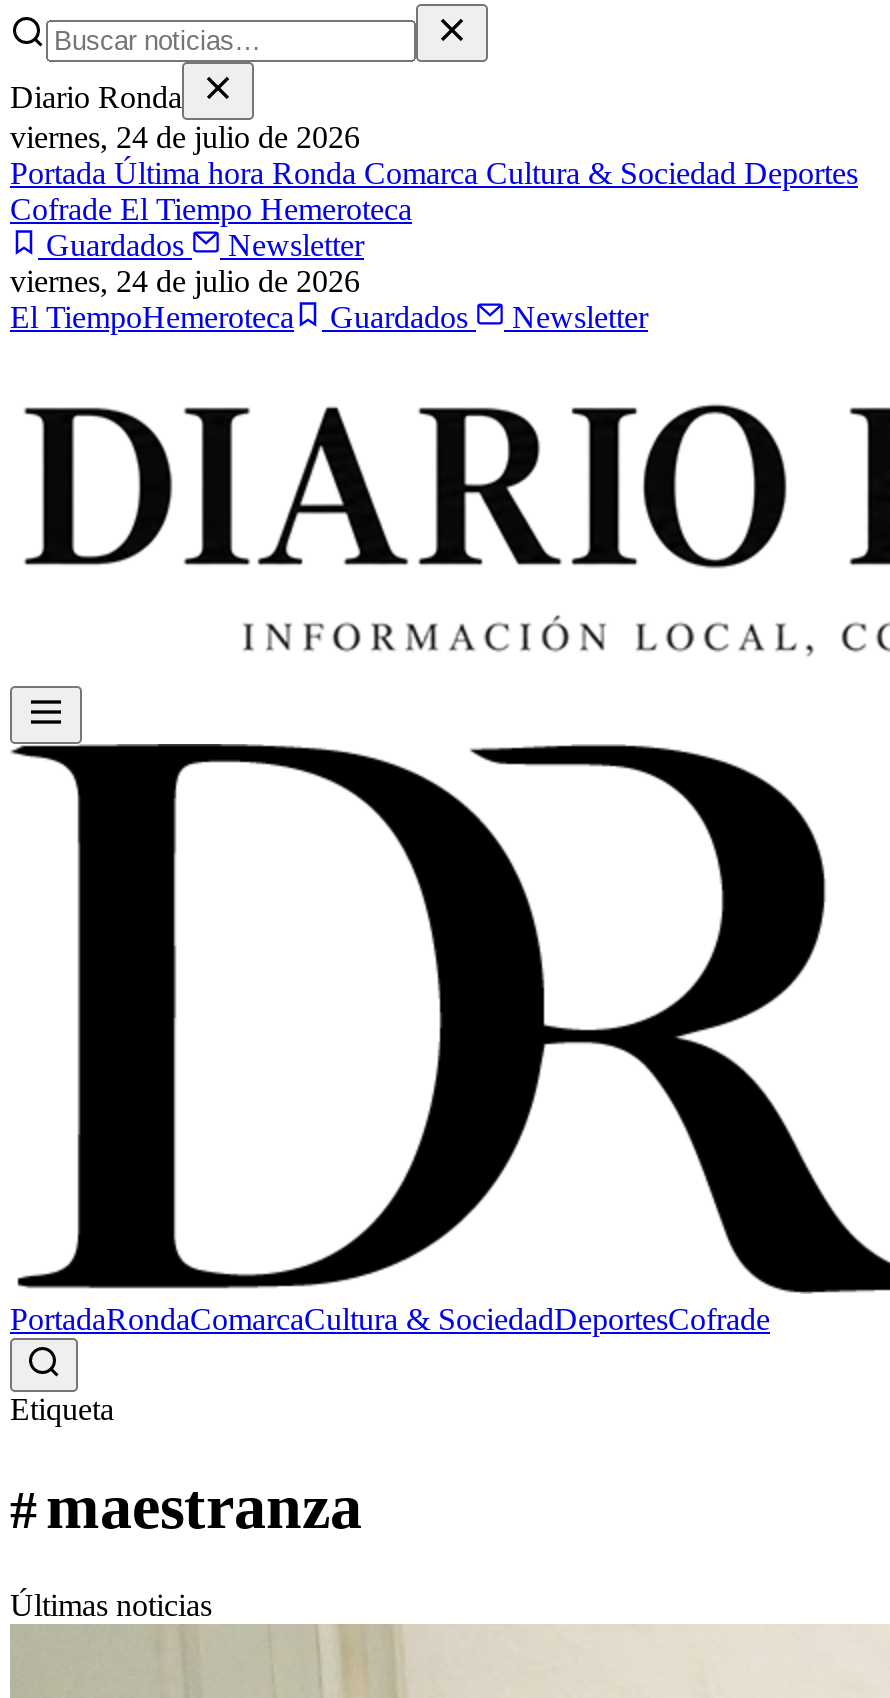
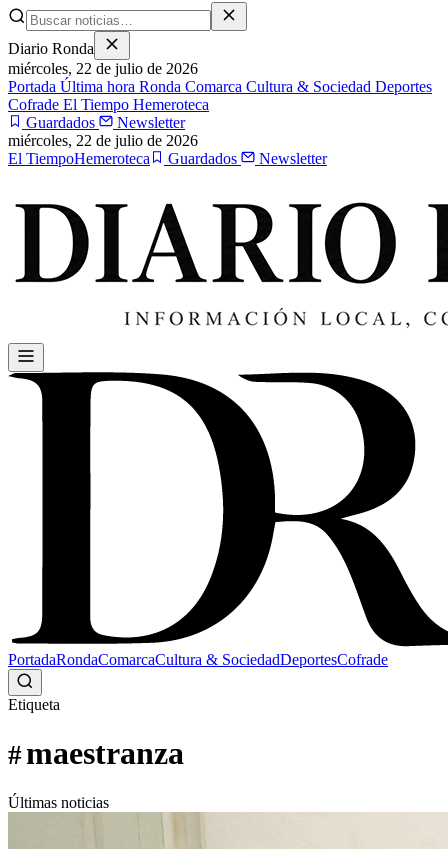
[10,120,360,154] viernes, 24 de julio de 2026 -> [8,60,198,77] miércoles, 22 de julio de 2026
[10,264,360,298] viernes, 24 de julio de 2026 -> [8,132,198,149] miércoles, 22 de julio de 2026

